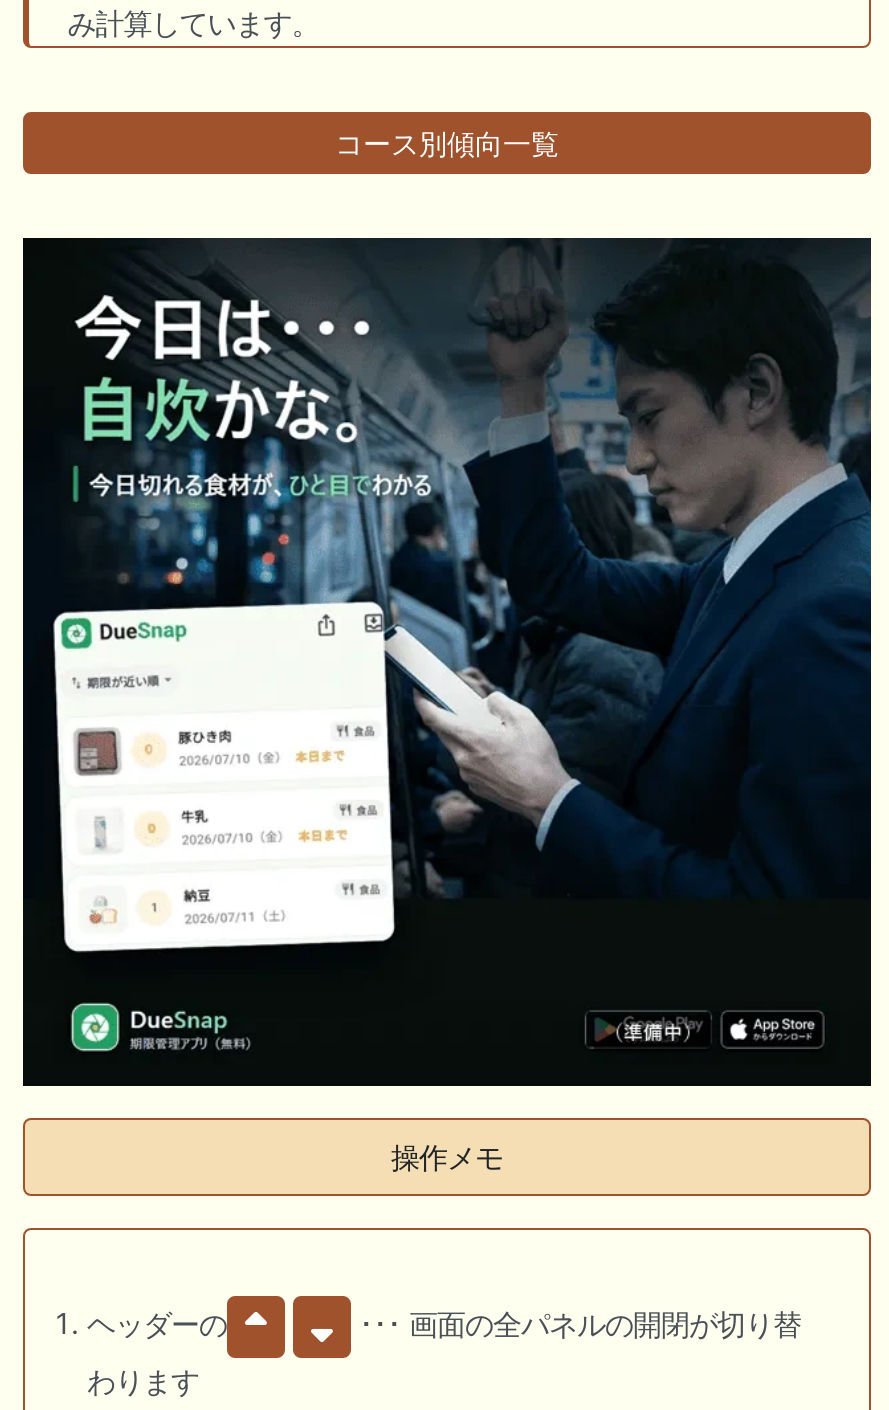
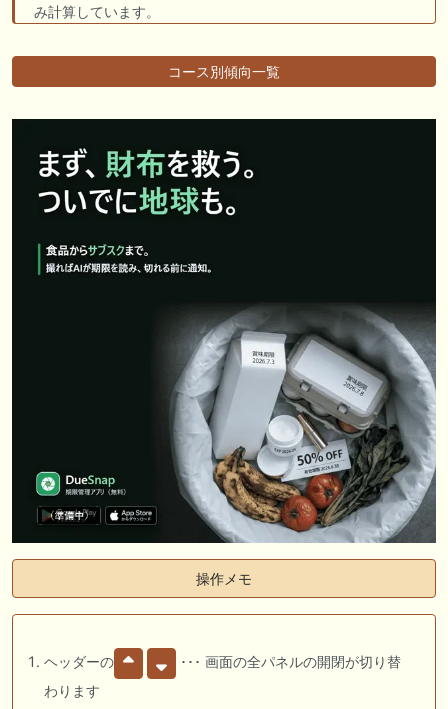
[51,240,873,1088] [image] -> [27,121,437,544] [image]

